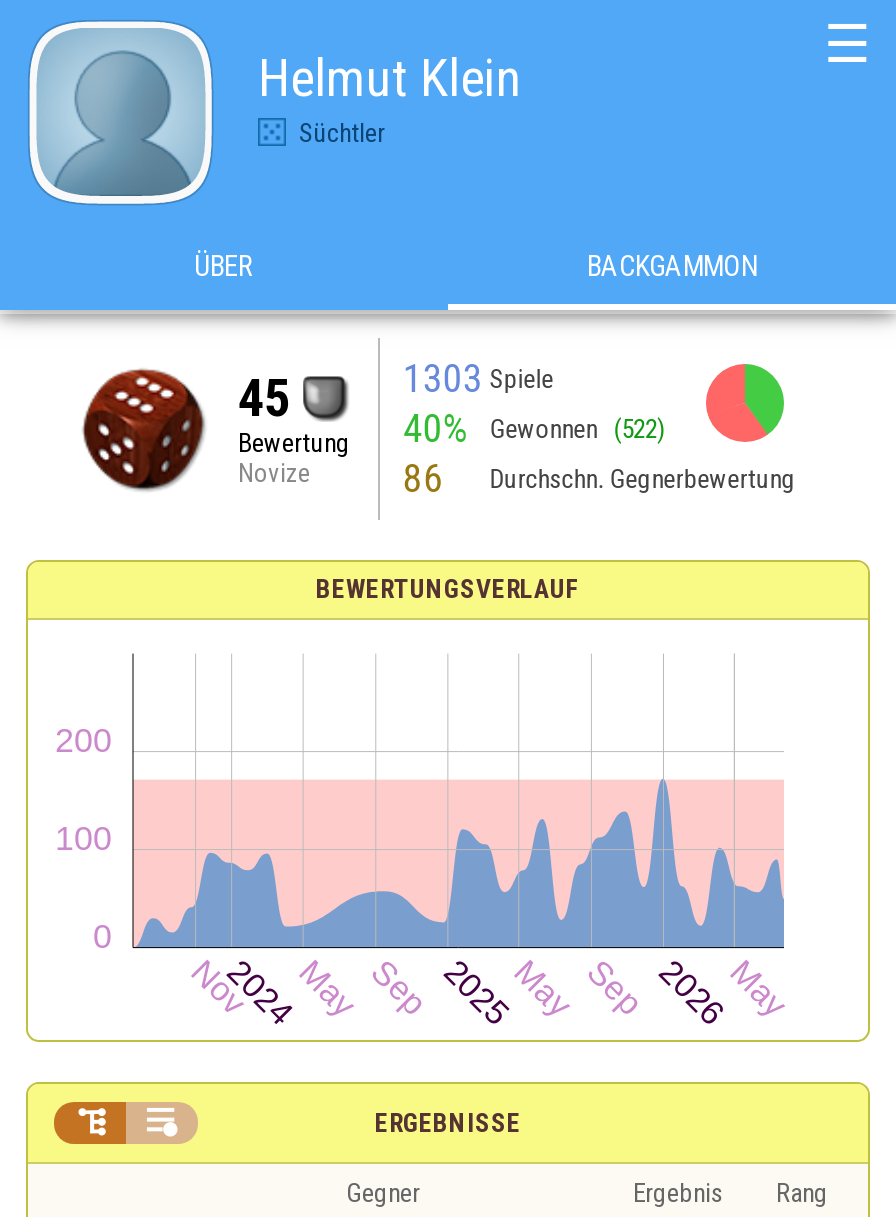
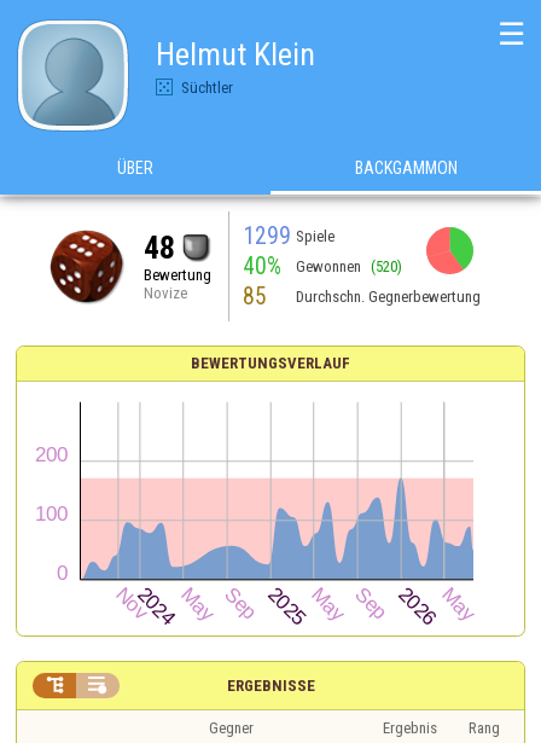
[403,355,553,401] 1303 Spiele -> [243,222,334,249] 1299 Spiele
[238,367,290,427] 45 -> [144,229,175,265] 48
[238,405,665,457] Bewertung 40% Gewonnen (522) -> [144,252,402,283] Bewertung 40% Gewonnen (520)
[403,455,795,501] 86 Durchschn. Gegnerbewertung -> [243,282,480,310] 85 Durchschn. Gegnerbewertung

